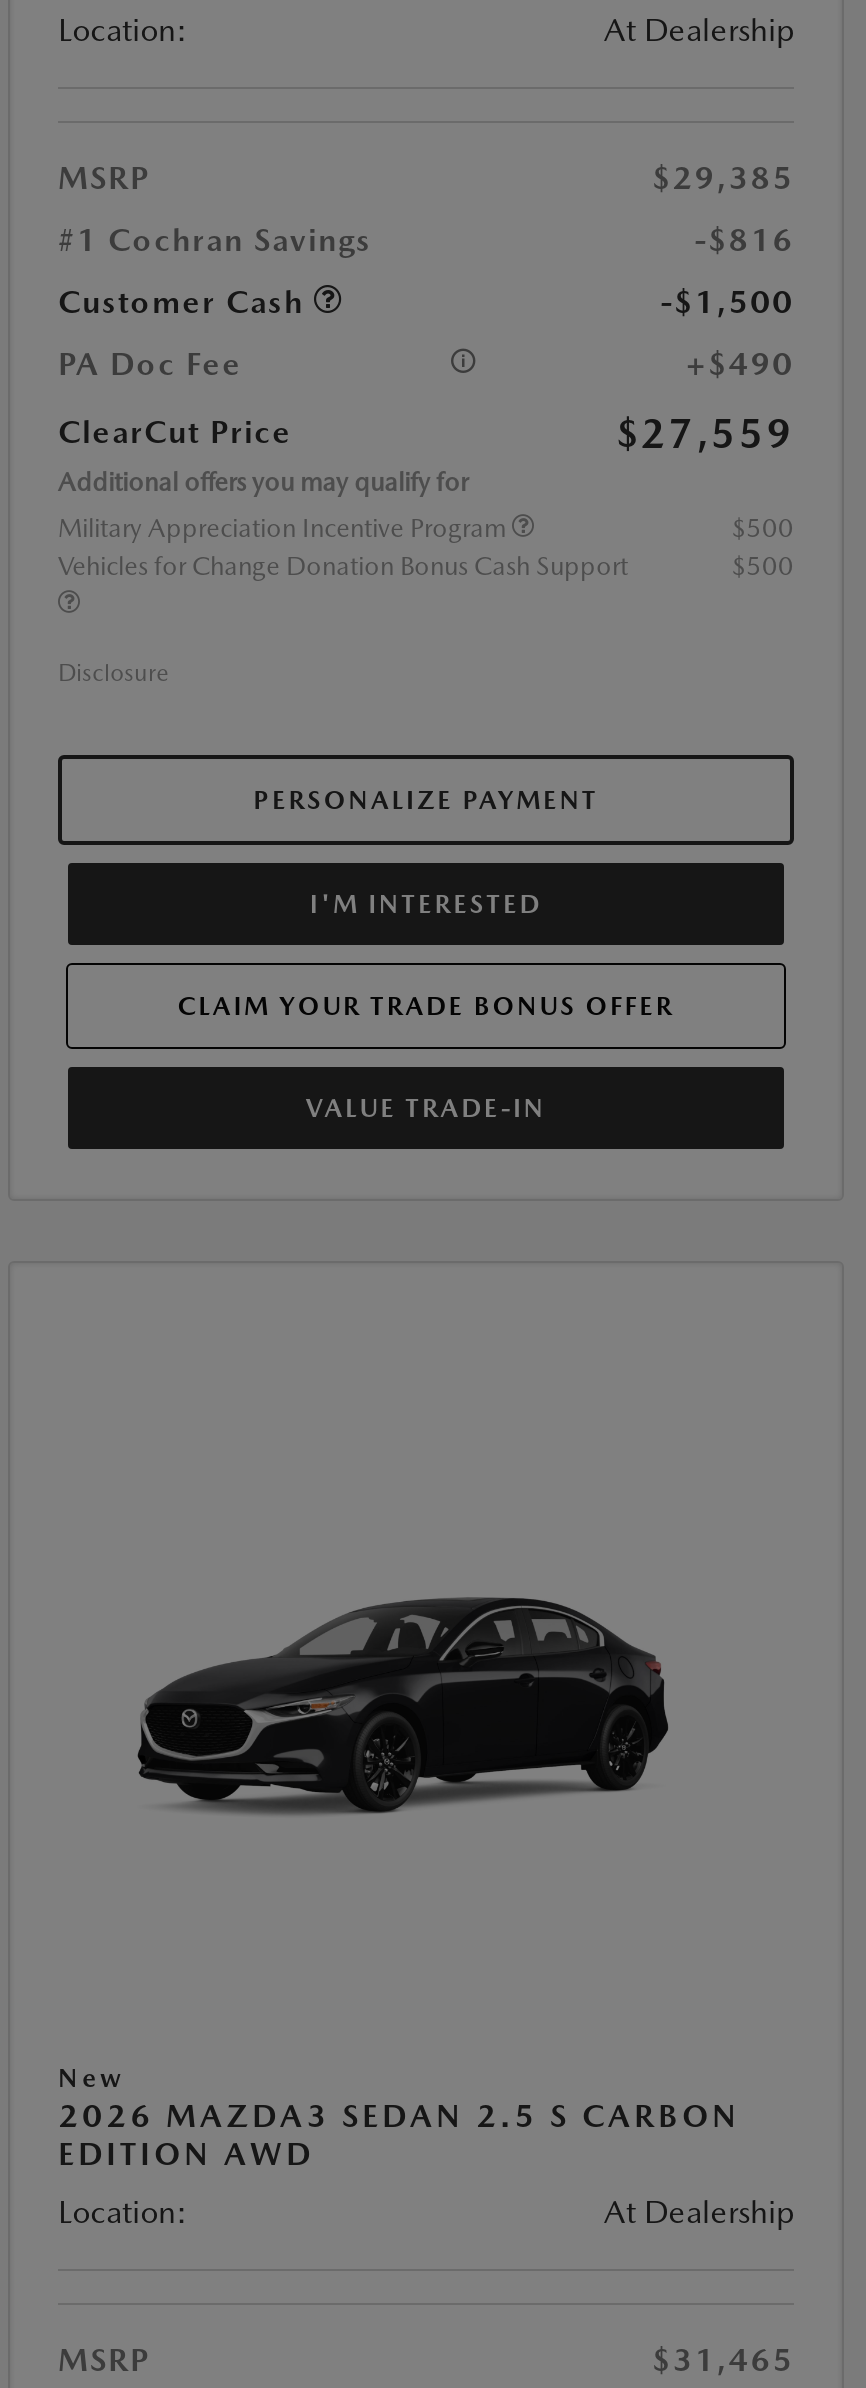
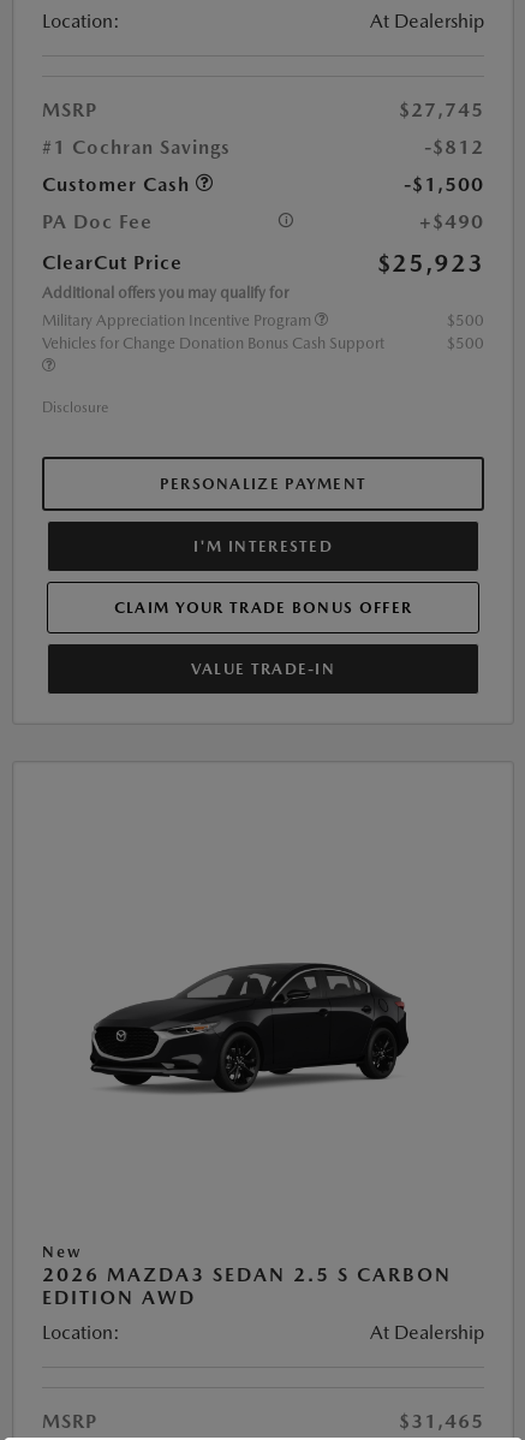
[652,158,794,196] $29,385 -> [399,98,484,121] $27,745
[694,220,794,258] -$816 -> [424,135,484,158] -$812
[616,408,794,456] $27,559 -> [377,248,484,277] $25,923

